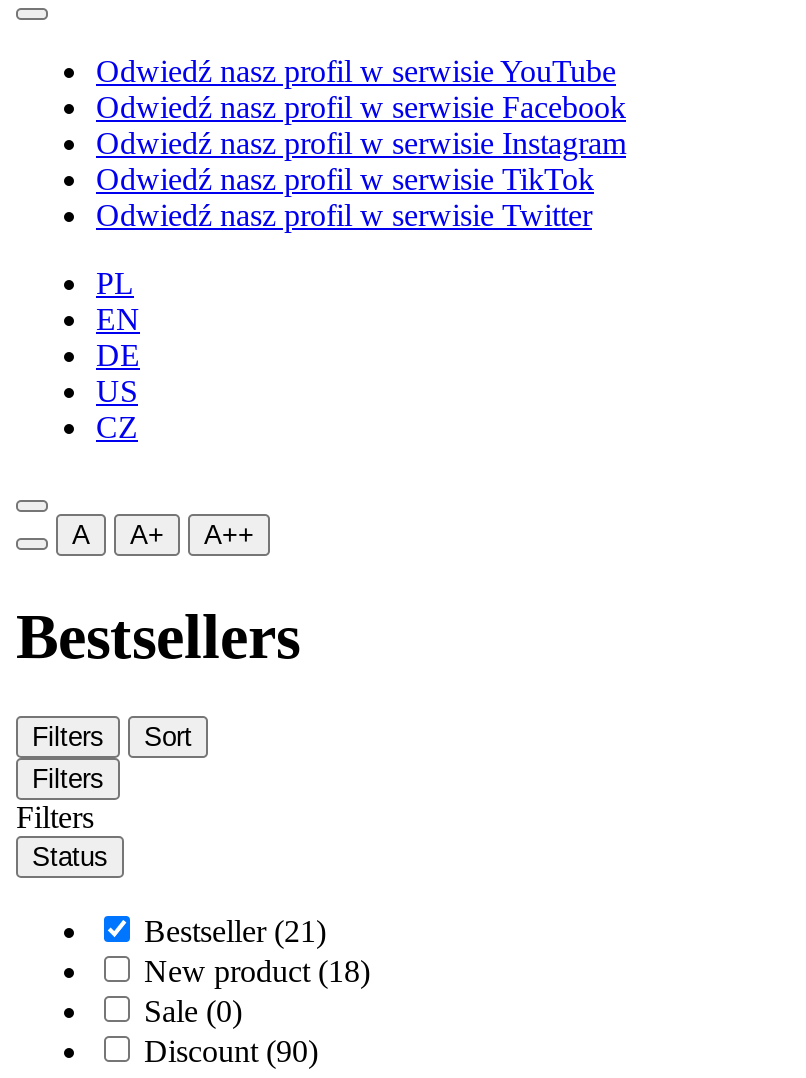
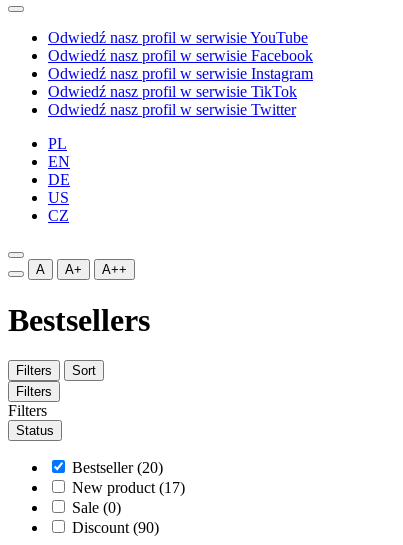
[136,914,326,948] Bestseller (21) -> [68,459,163,476] Bestseller (20)
[136,954,370,988] New product (18) -> [68,479,185,496] New product (17)

